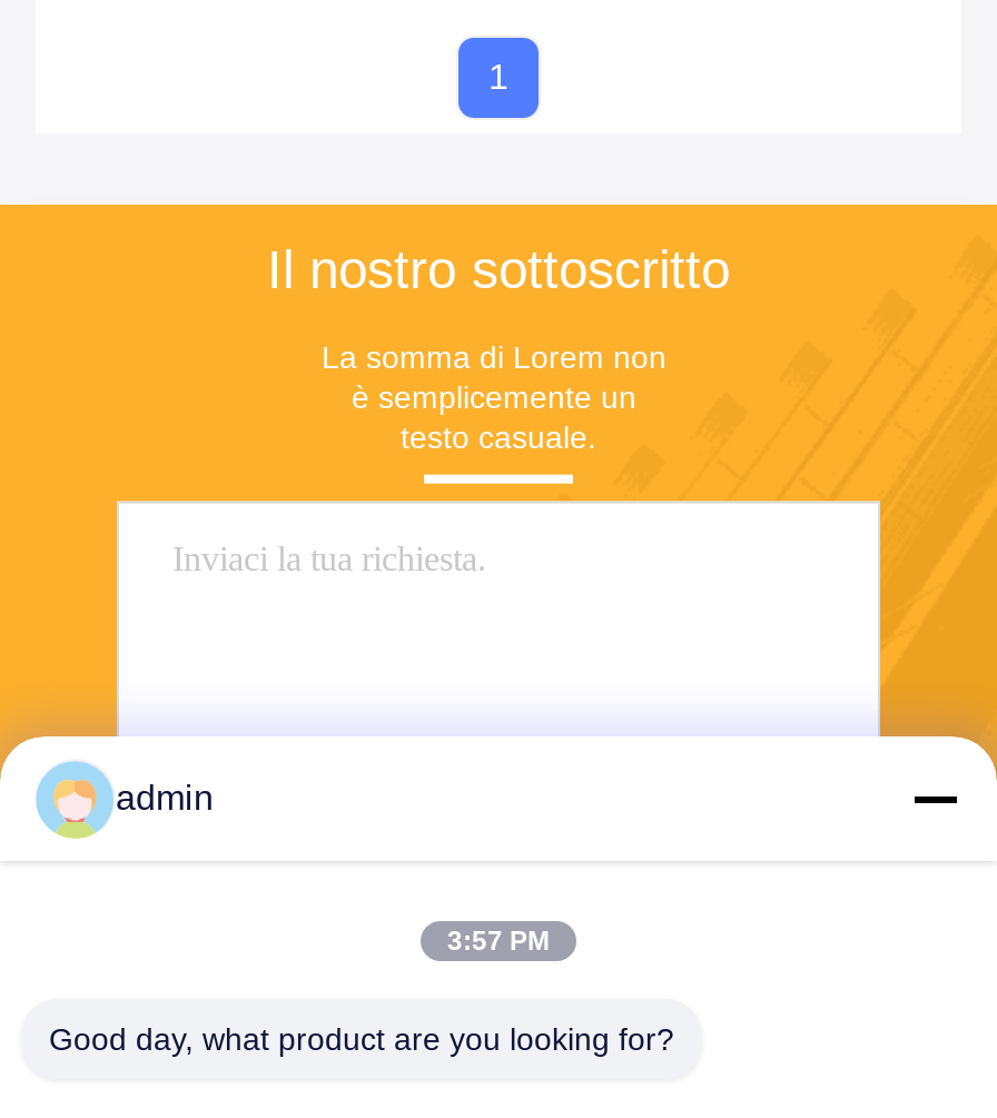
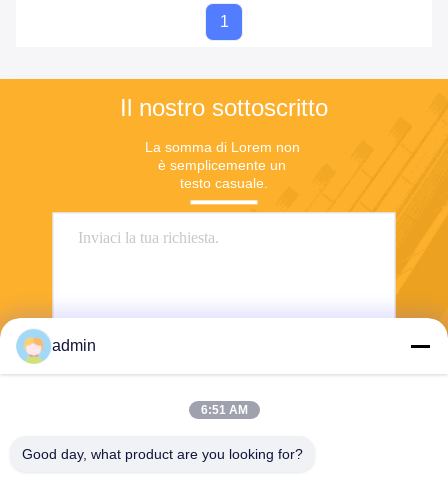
[447,926,550,957] 3:57 PM -> [200,403,247,417] 6:51 AM

